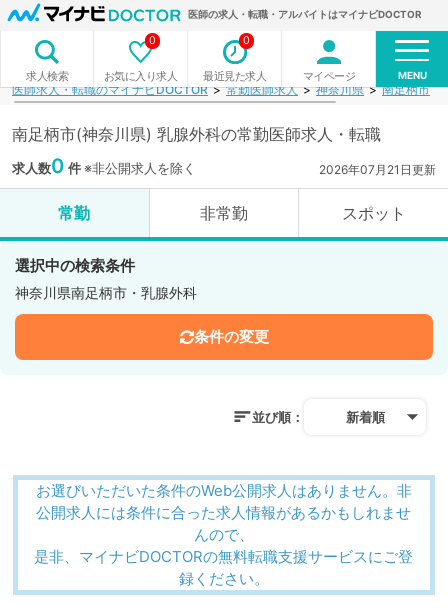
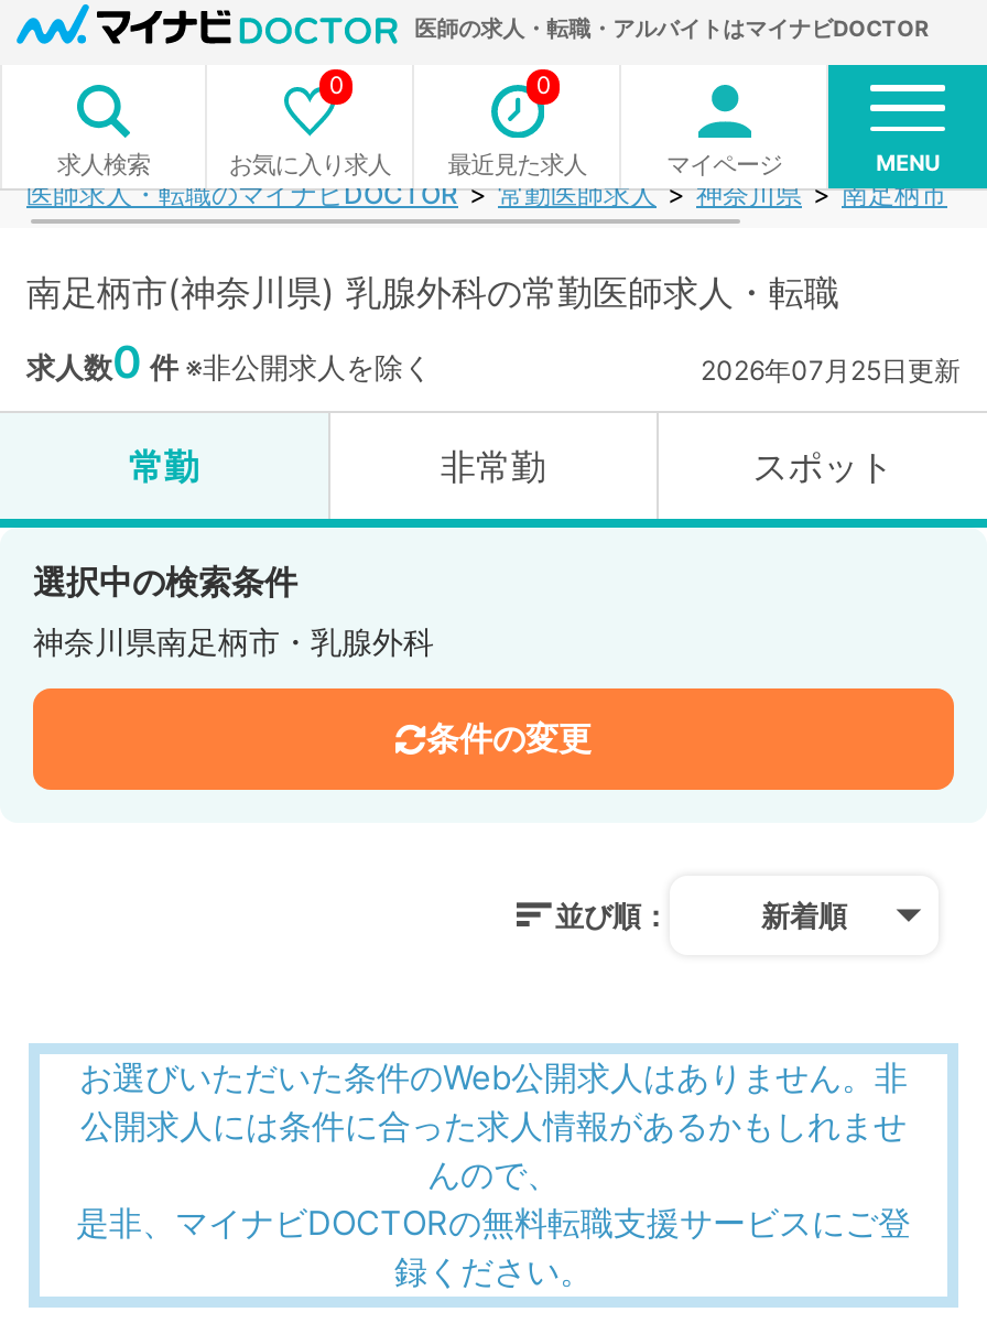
[319,162,436,177] 2026年07月21日更新 -> [701,354,961,387] 2026年07月25日更新

